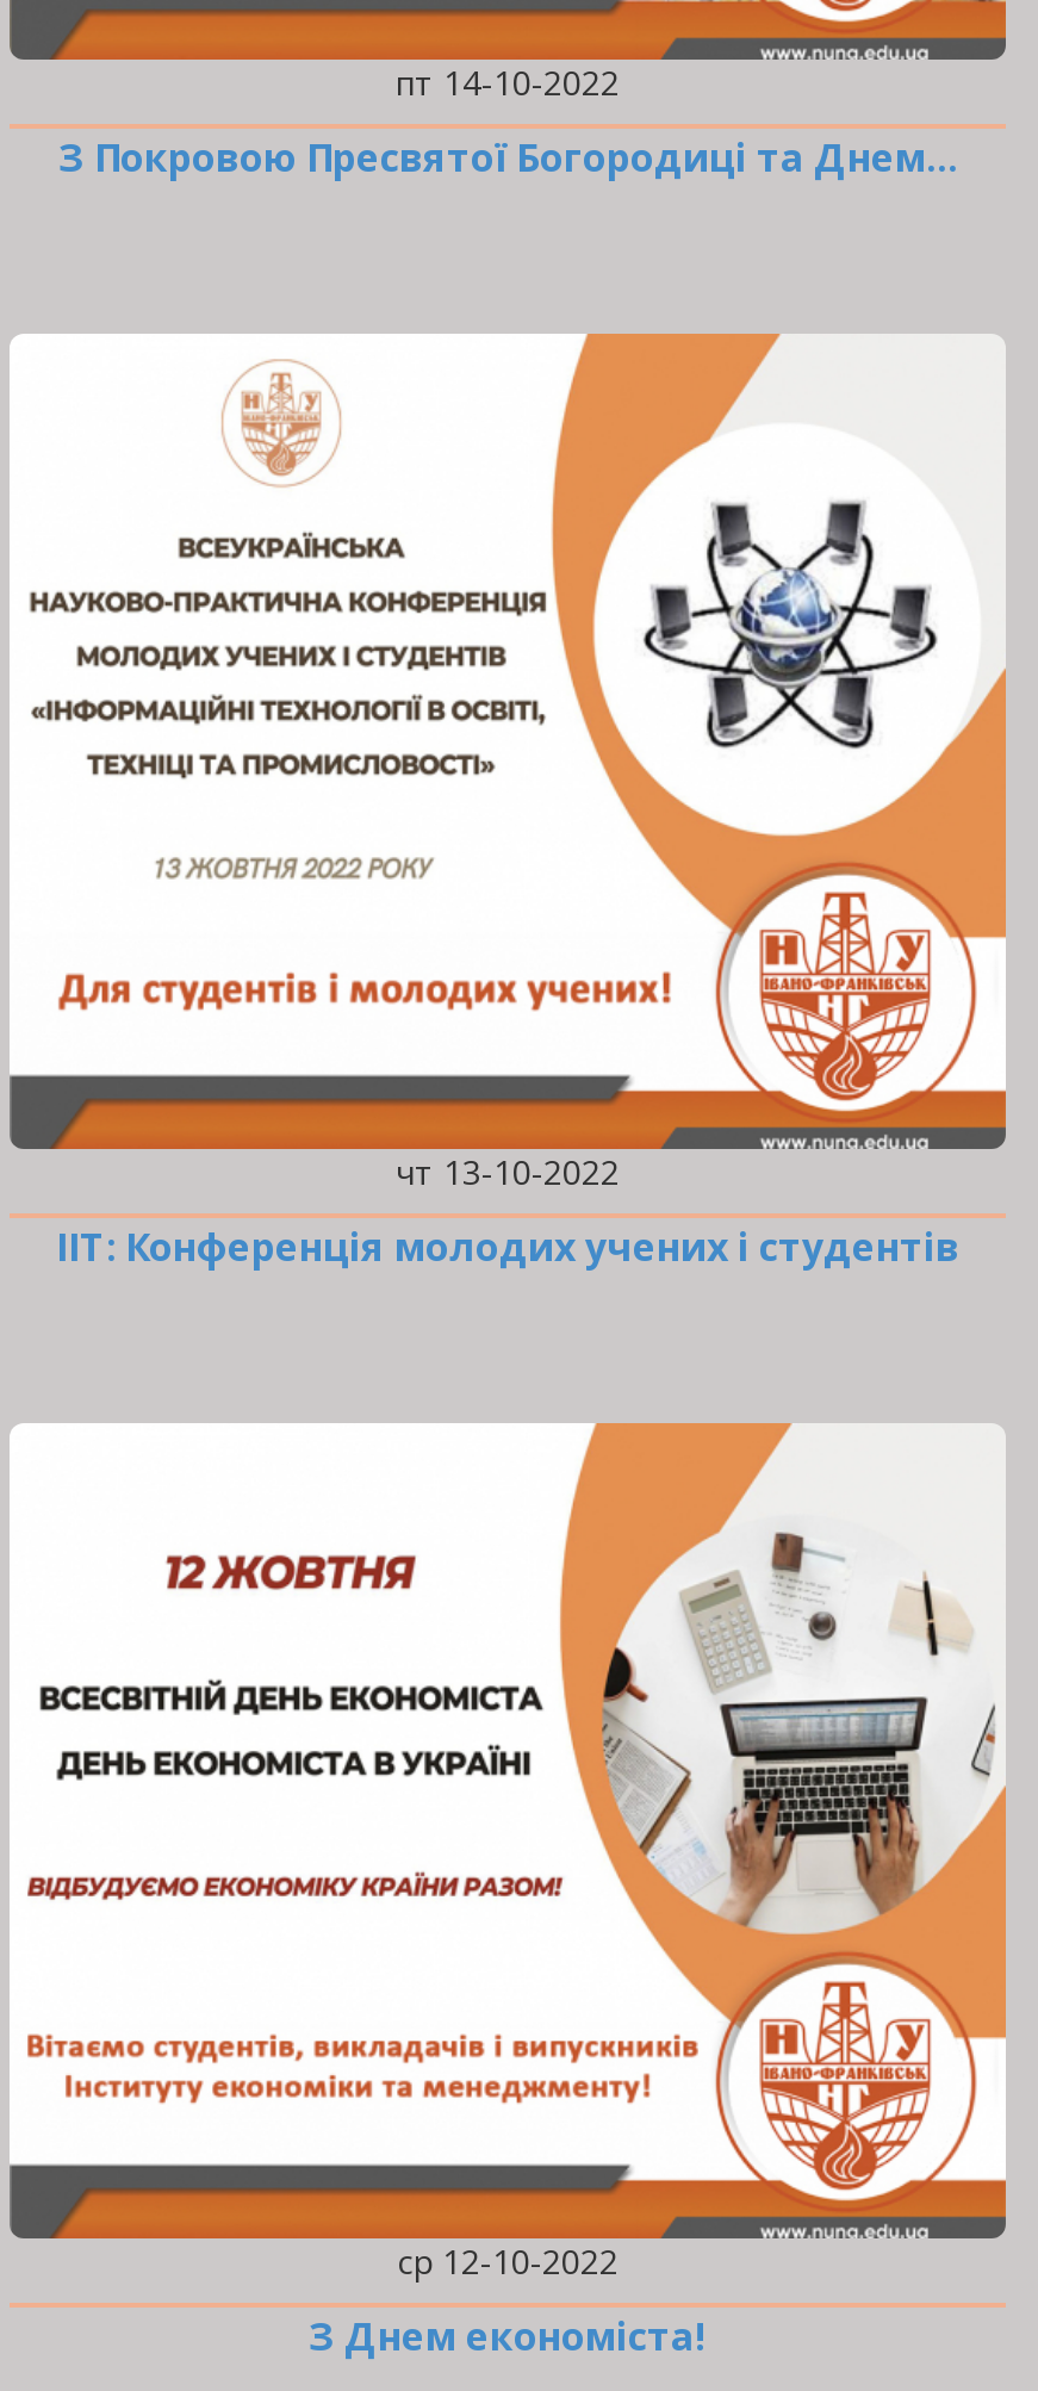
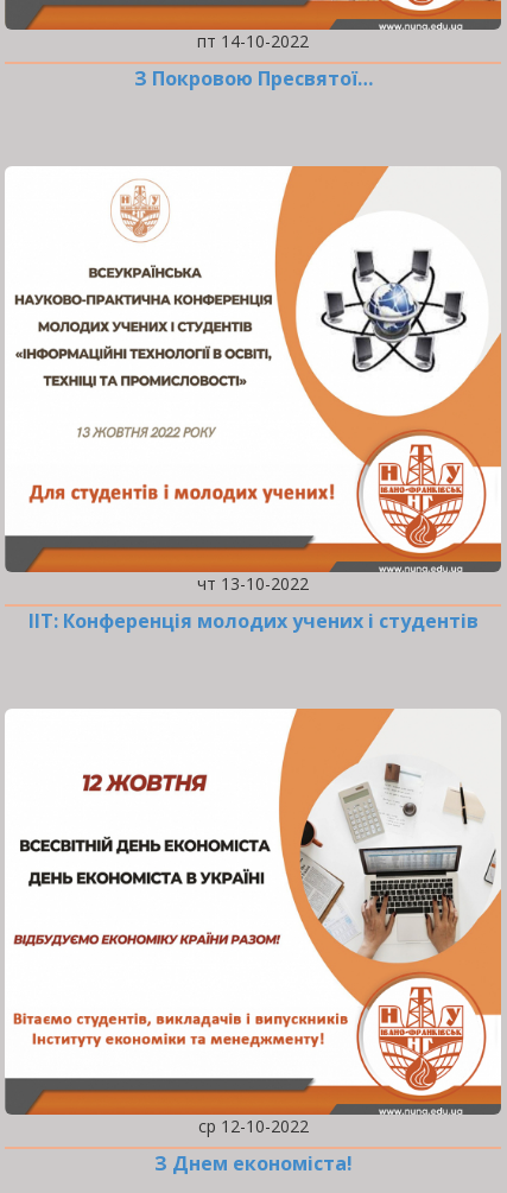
[58,131,957,184] З Покровою Пресвятої Богородиці та Днем… -> [134,65,372,91] З Покровою Пресвятої…

